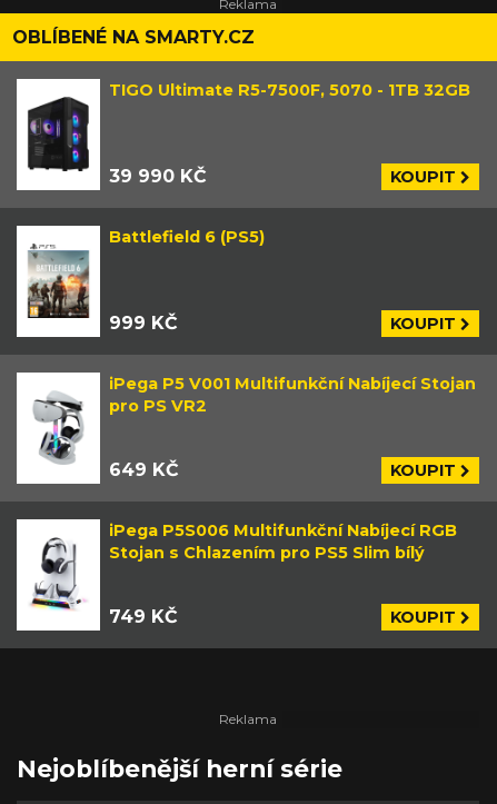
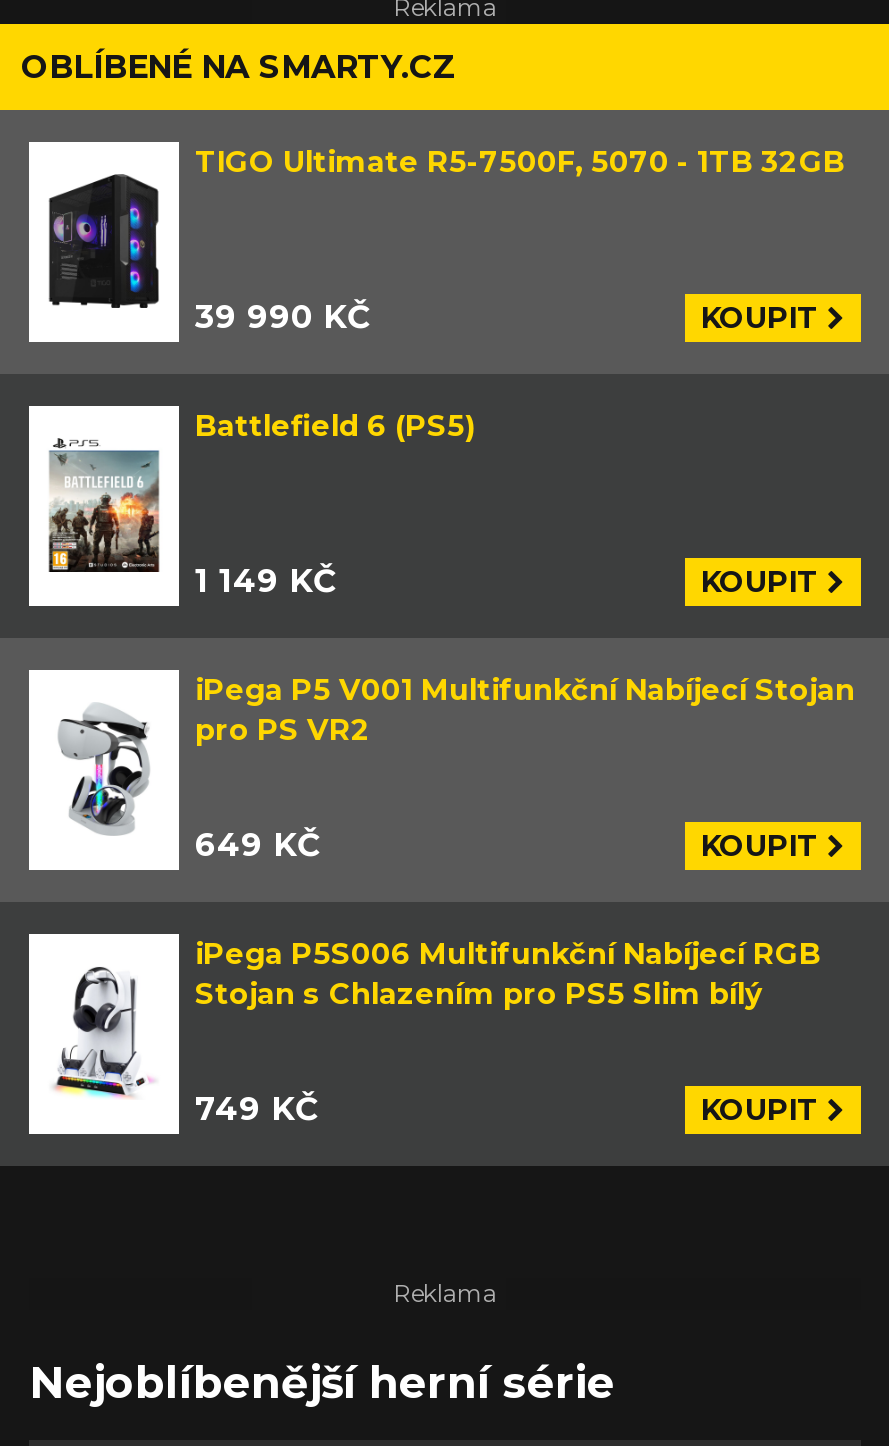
[109,312,178,333] 999 KČ -> [195,561,337,599] 1 149 KČ

